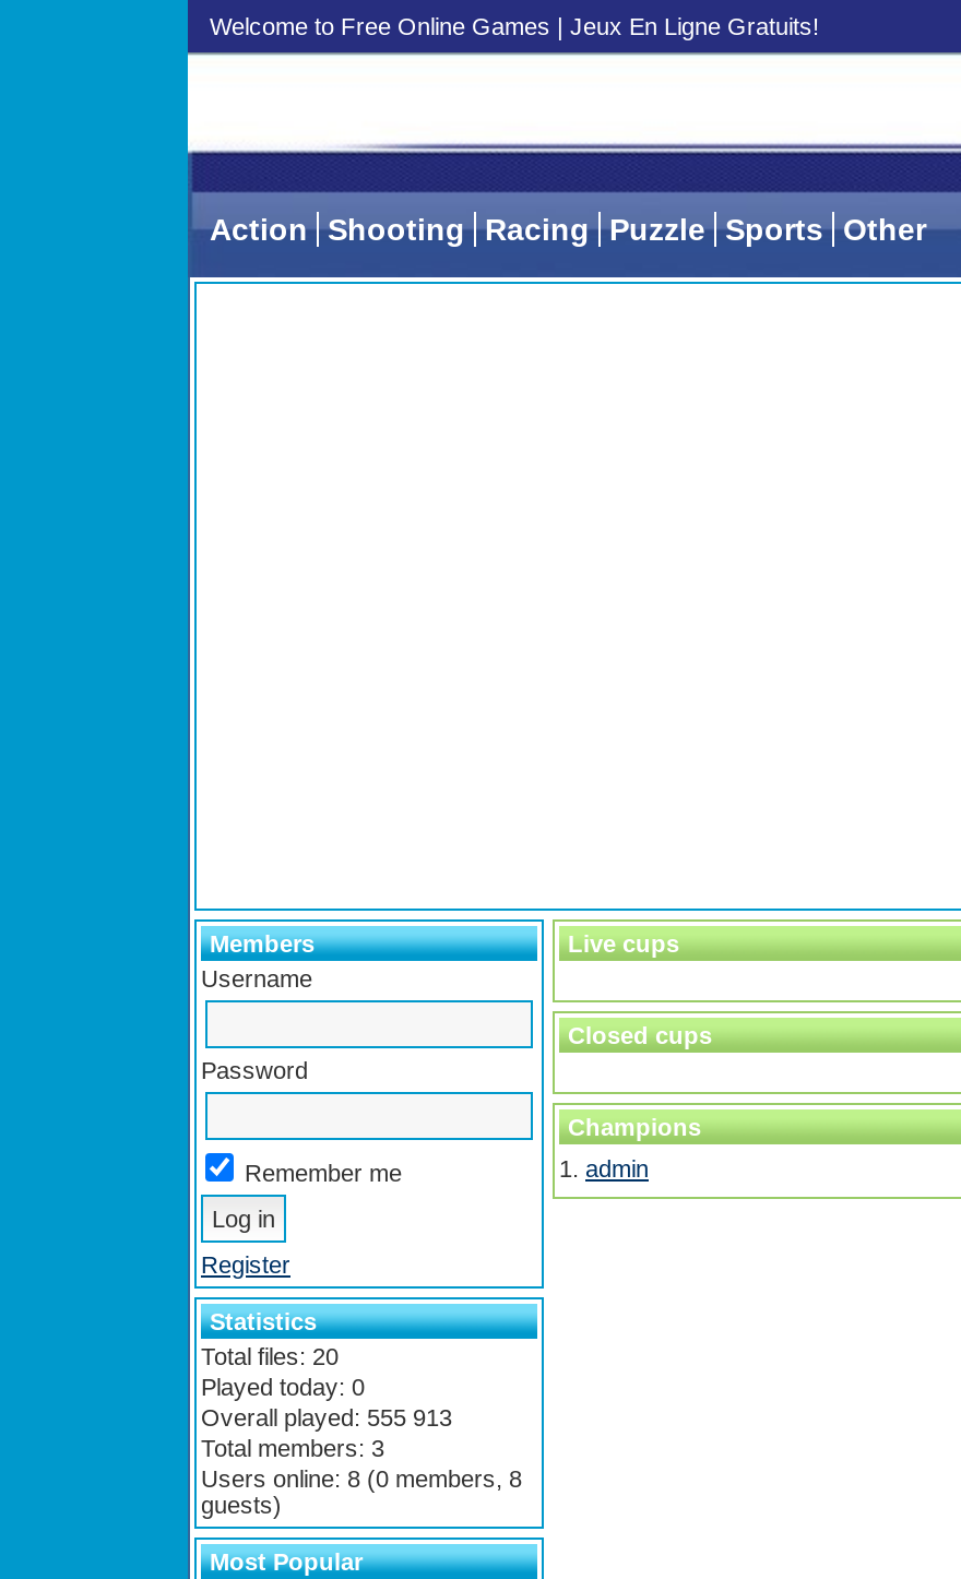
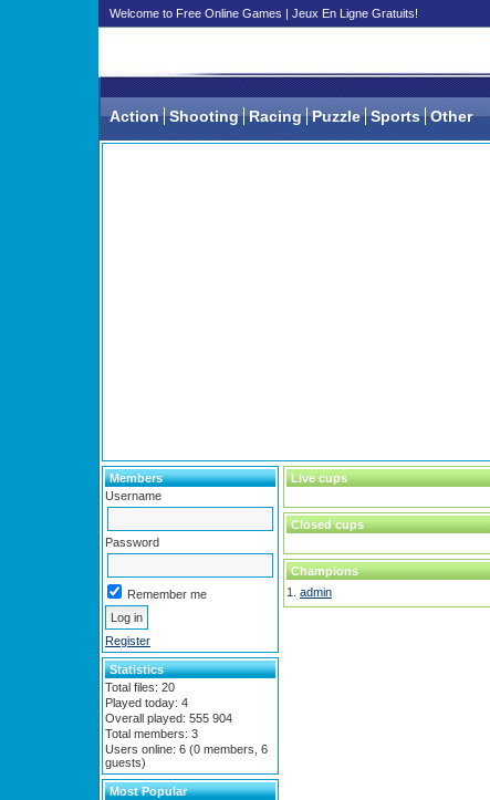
[201,1374,365,1400] Played today: 0 -> [105,696,188,709] Played today: 4
[201,1404,452,1430] Overall played: 555 913 -> [105,711,232,725] Overall played: 555 904
[201,1465,522,1492] Users online: 8 (0 members, 8 -> [105,742,268,756] Users online: 6 (0 members, 6

